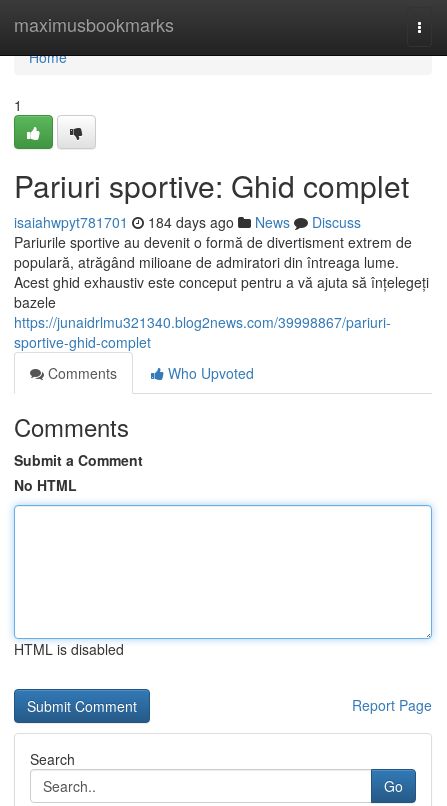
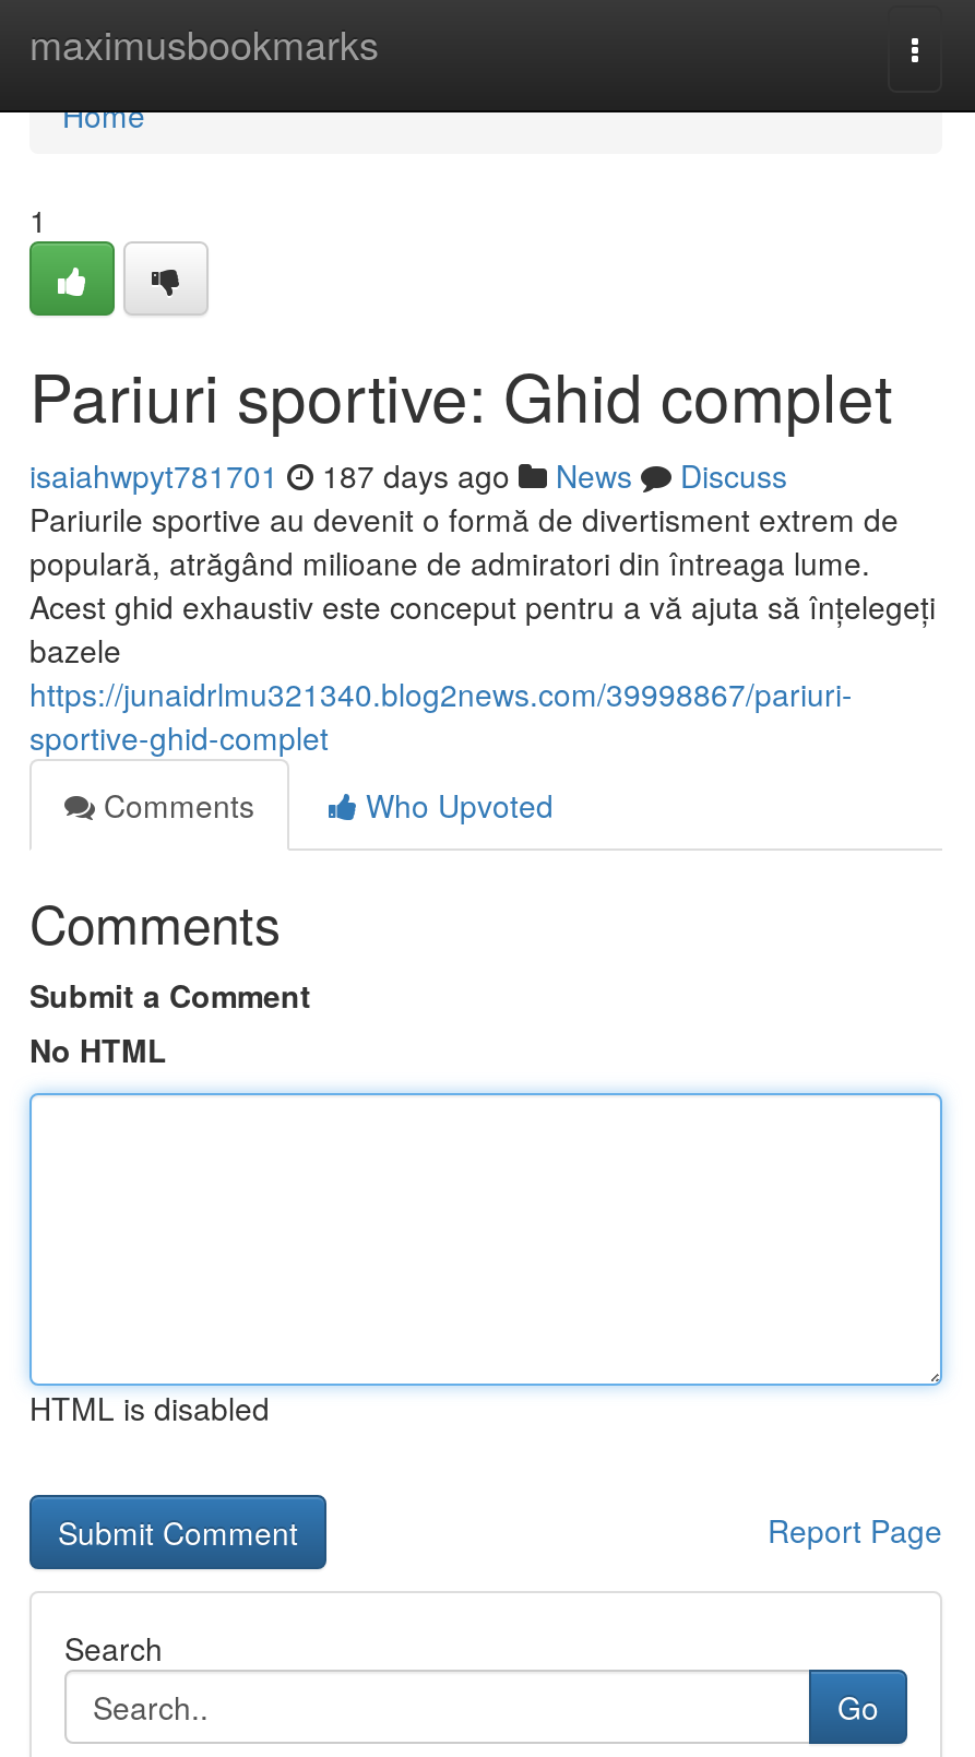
[14,212,361,232] isaiahwpyt781701 184 days ago News Discuss -> [29,453,787,497] isaiahwpyt781701 187 days ago News Discuss

